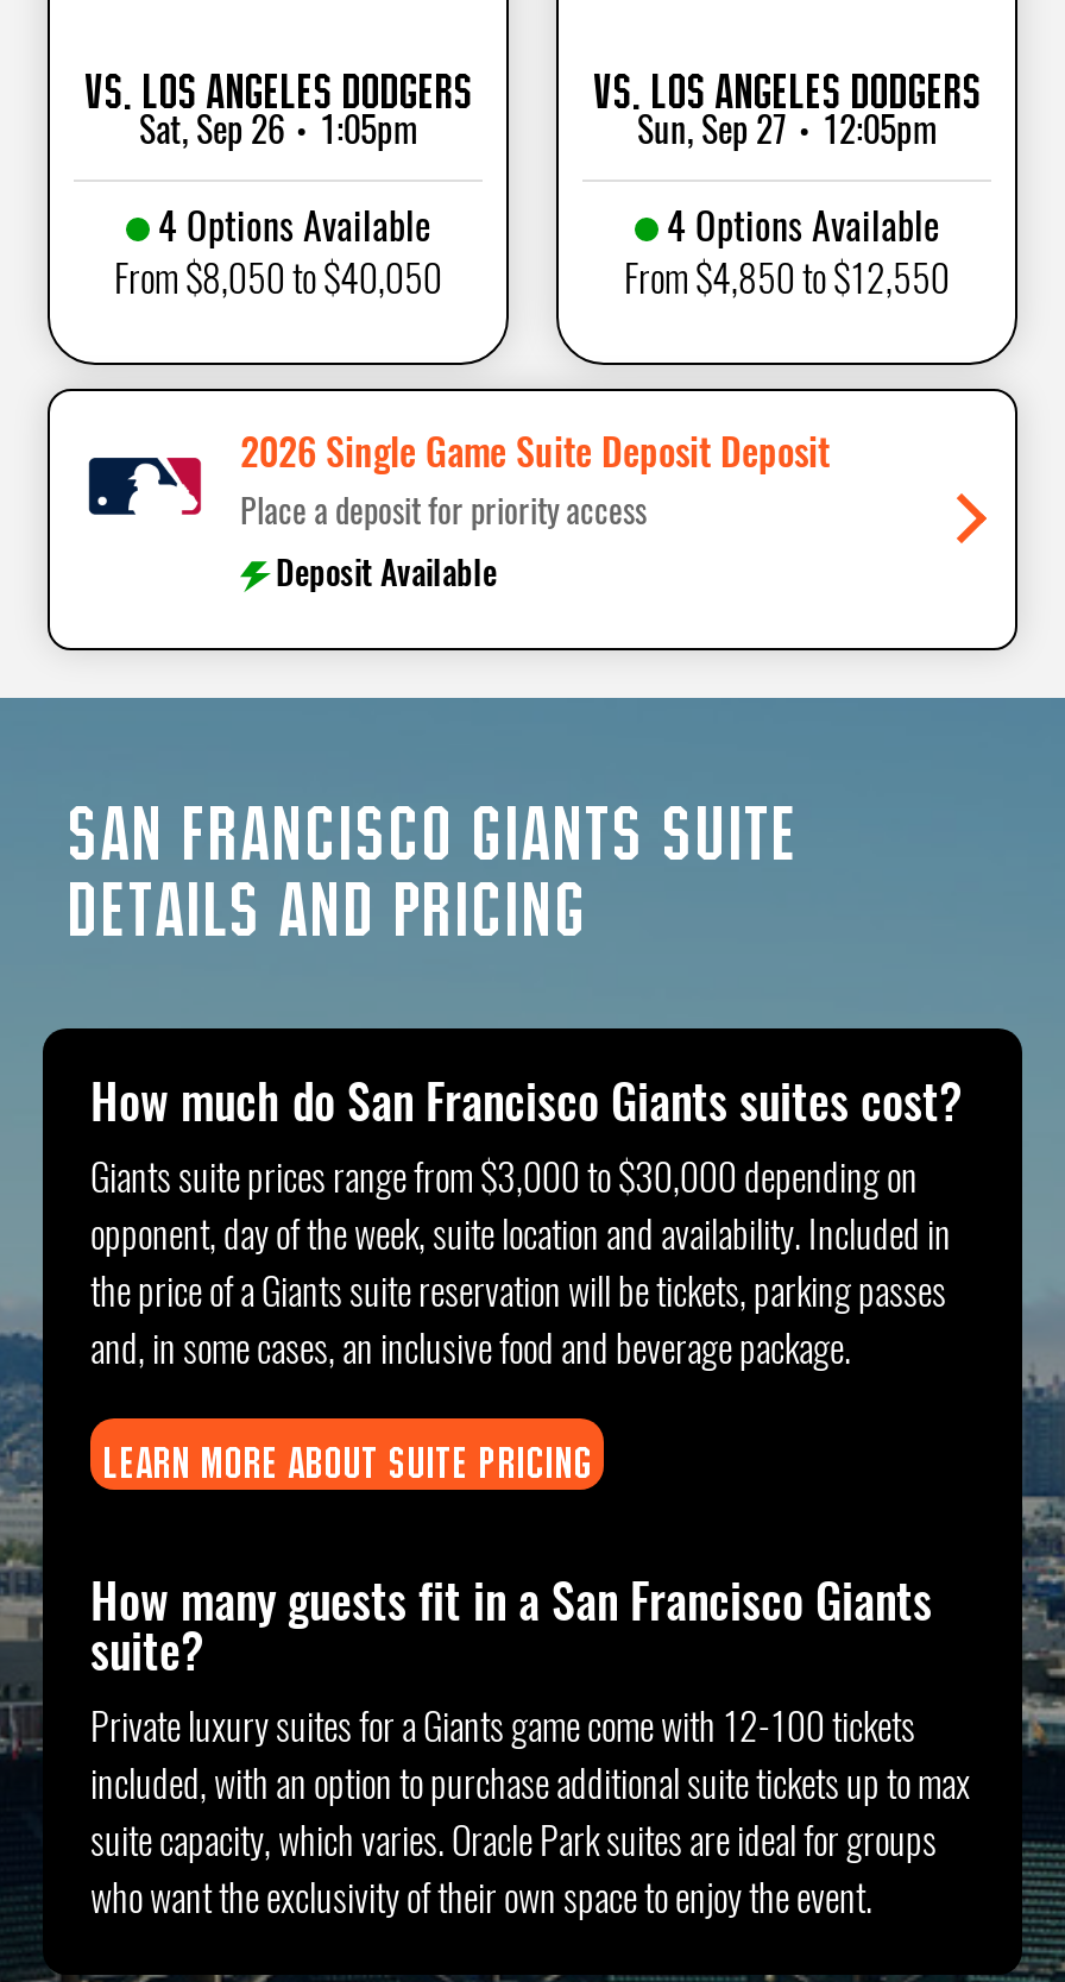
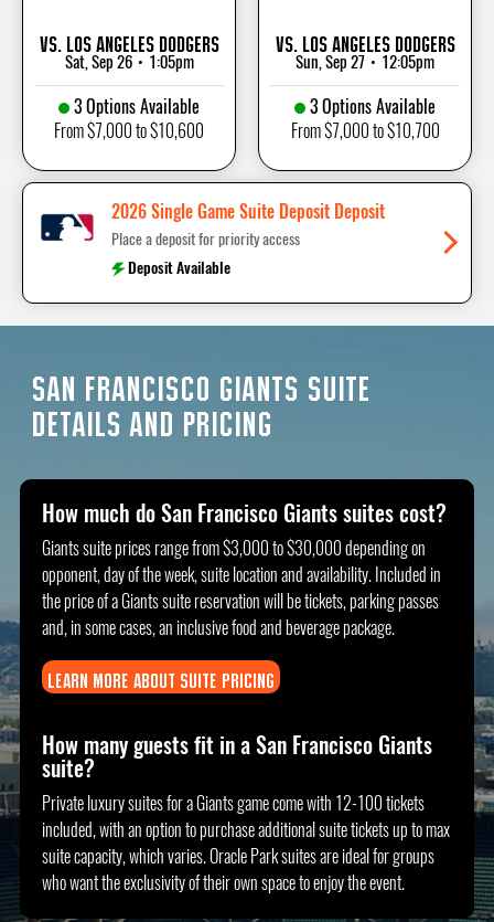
[158,201,431,251] 4 Options Available -> [74,95,200,118] 3 Options Available
[667,201,940,251] 4 Options Available -> [310,95,436,118] 3 Options Available
[114,253,442,303] From $8,050 to $40,050 -> [54,119,204,142] From $7,000 to $10,600
[624,253,950,303] From $4,850 to $12,550 -> [291,119,439,142] From $7,000 to $10,700

